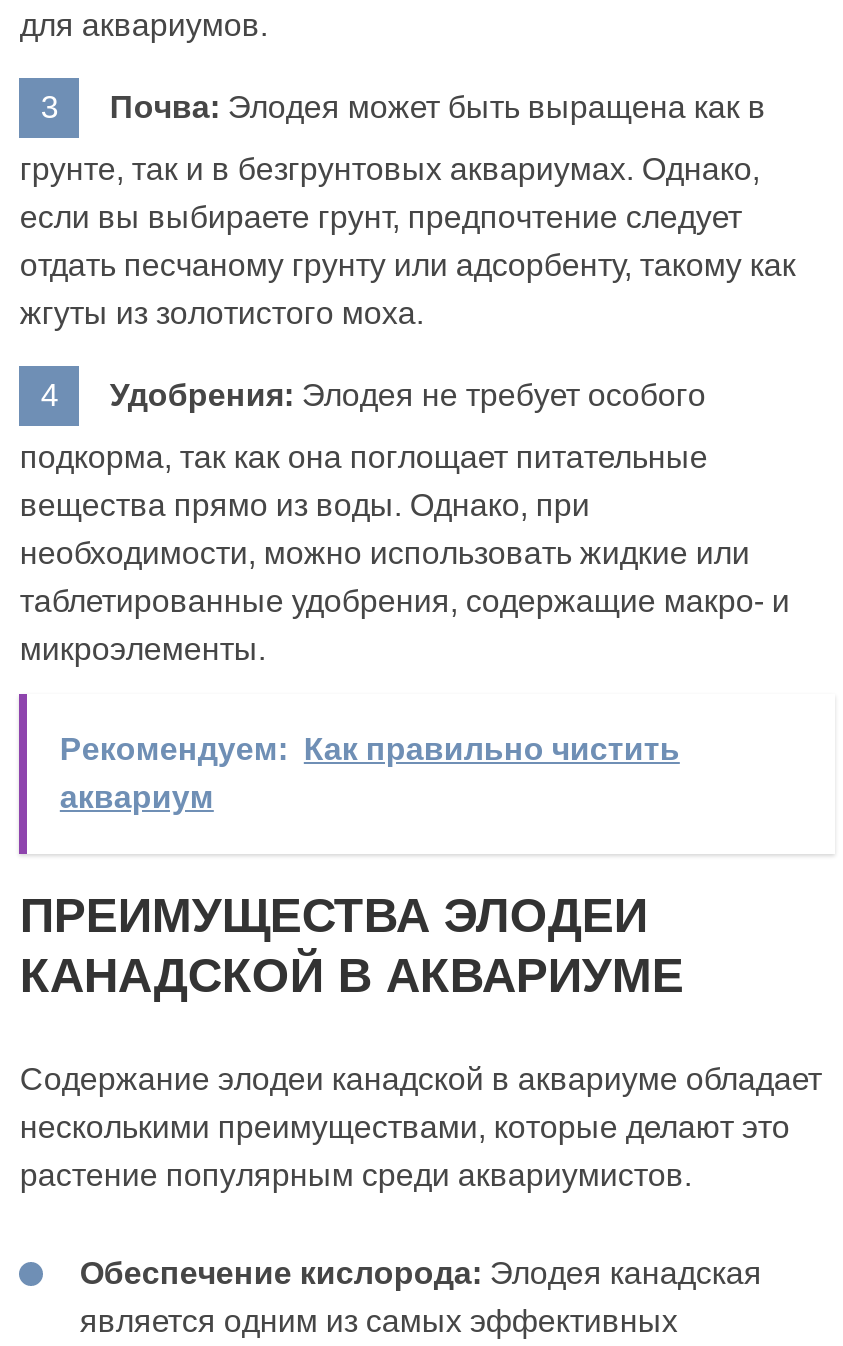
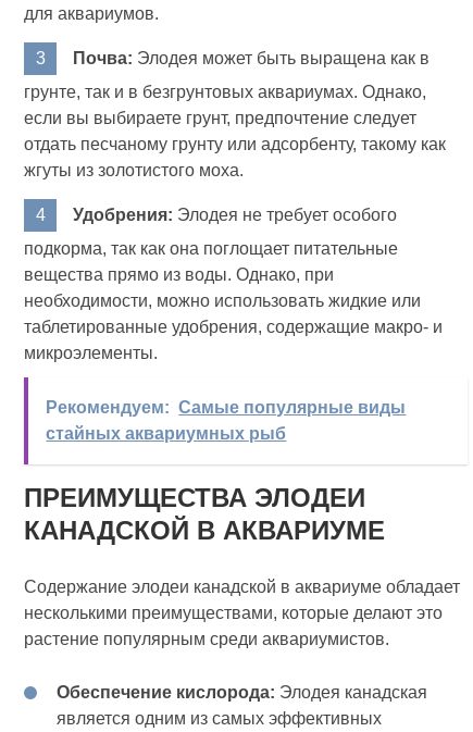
[60,732,680,814] Рекомендуем: Как правильно чистить | аквариум -> [46,398,406,443] Рекомендуем: Самые популярные виды | стайных аквариумных рыб

